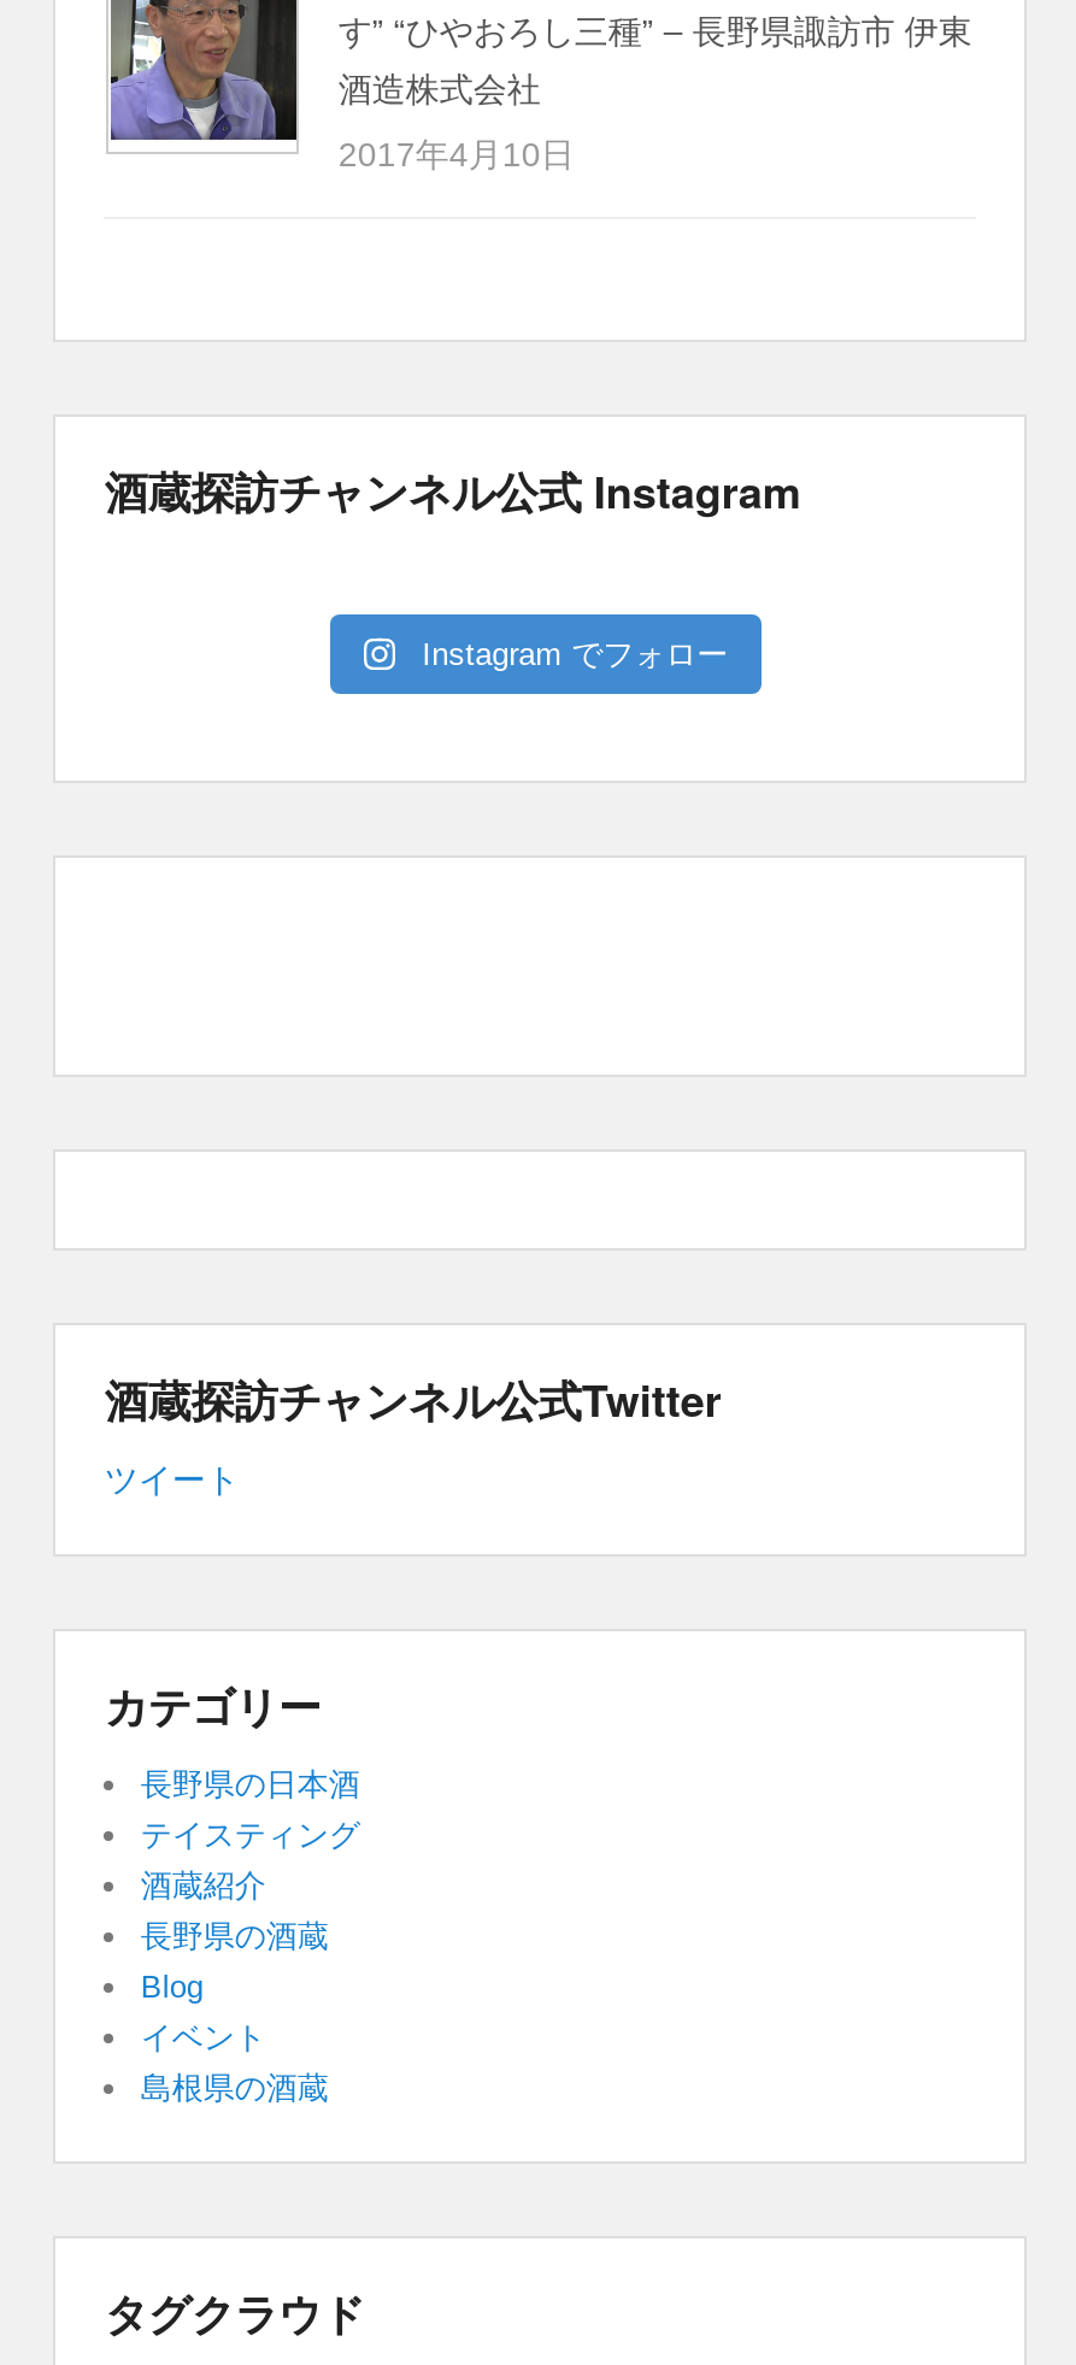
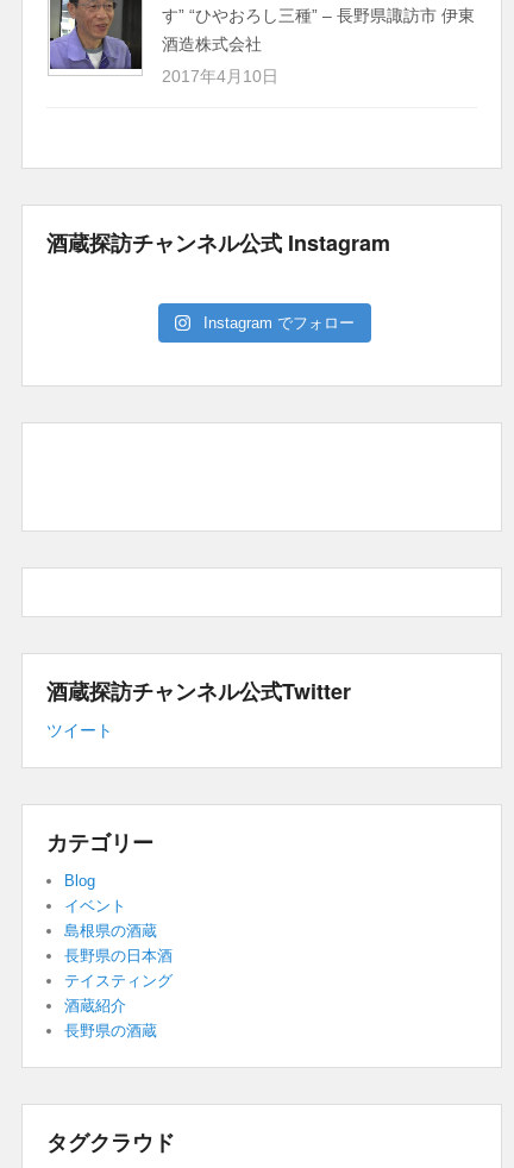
moved [141,1767,360,1955] -> [65,947,173,1040]: 長野県の日本酒 | テイスティング | 酒蔵紹介 | 長野県の酒蔵
moved [141,1970,329,2107] -> [65,872,158,940]: Blog | イベント | 島根県の酒蔵

